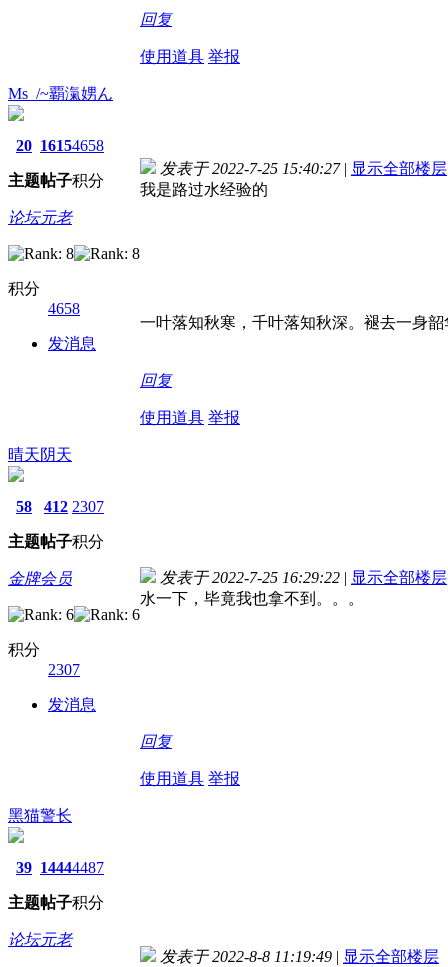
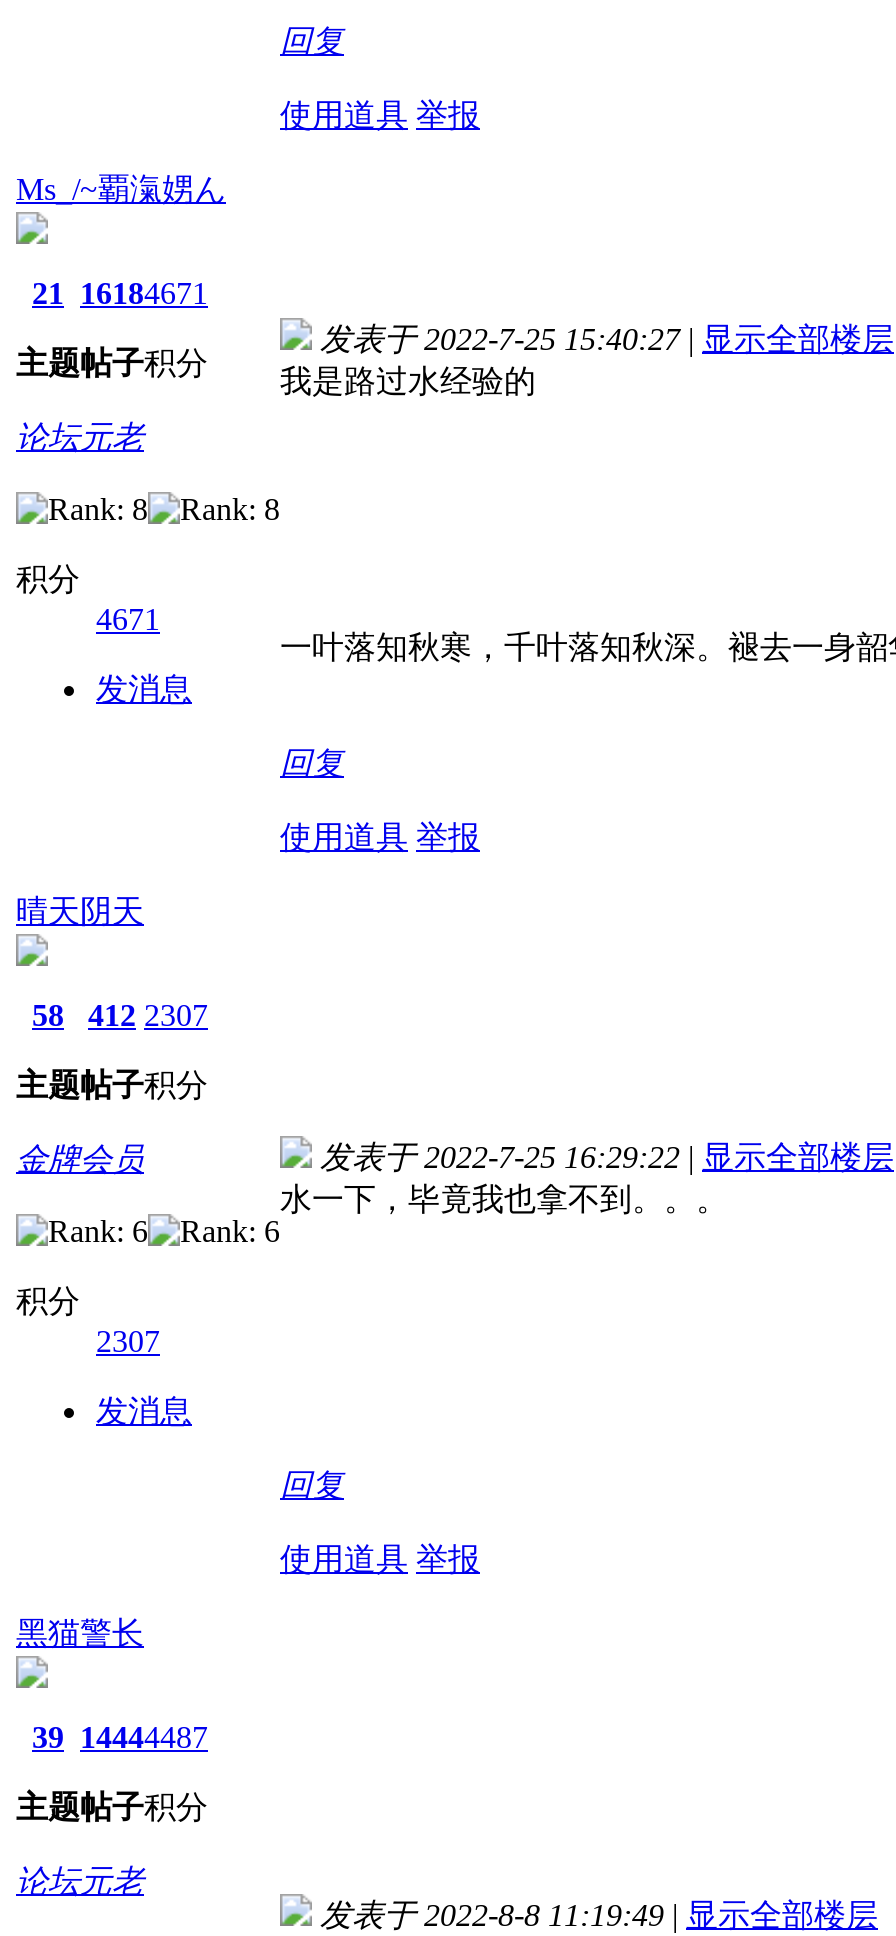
[16,137,32,154] 20 -> [32,276,64,310] 21
[40,137,72,154] 1615 -> [80,276,144,310] 1618
[72,137,104,154] 4658 -> [144,276,208,310] 4671
[48,300,80,317] 4658 -> [96,602,160,636] 4671

